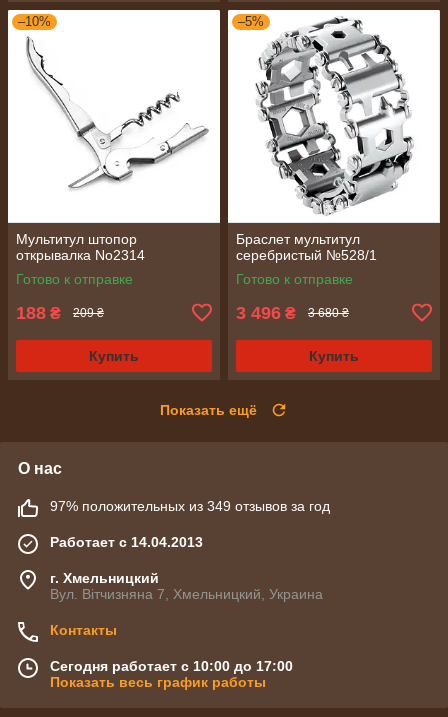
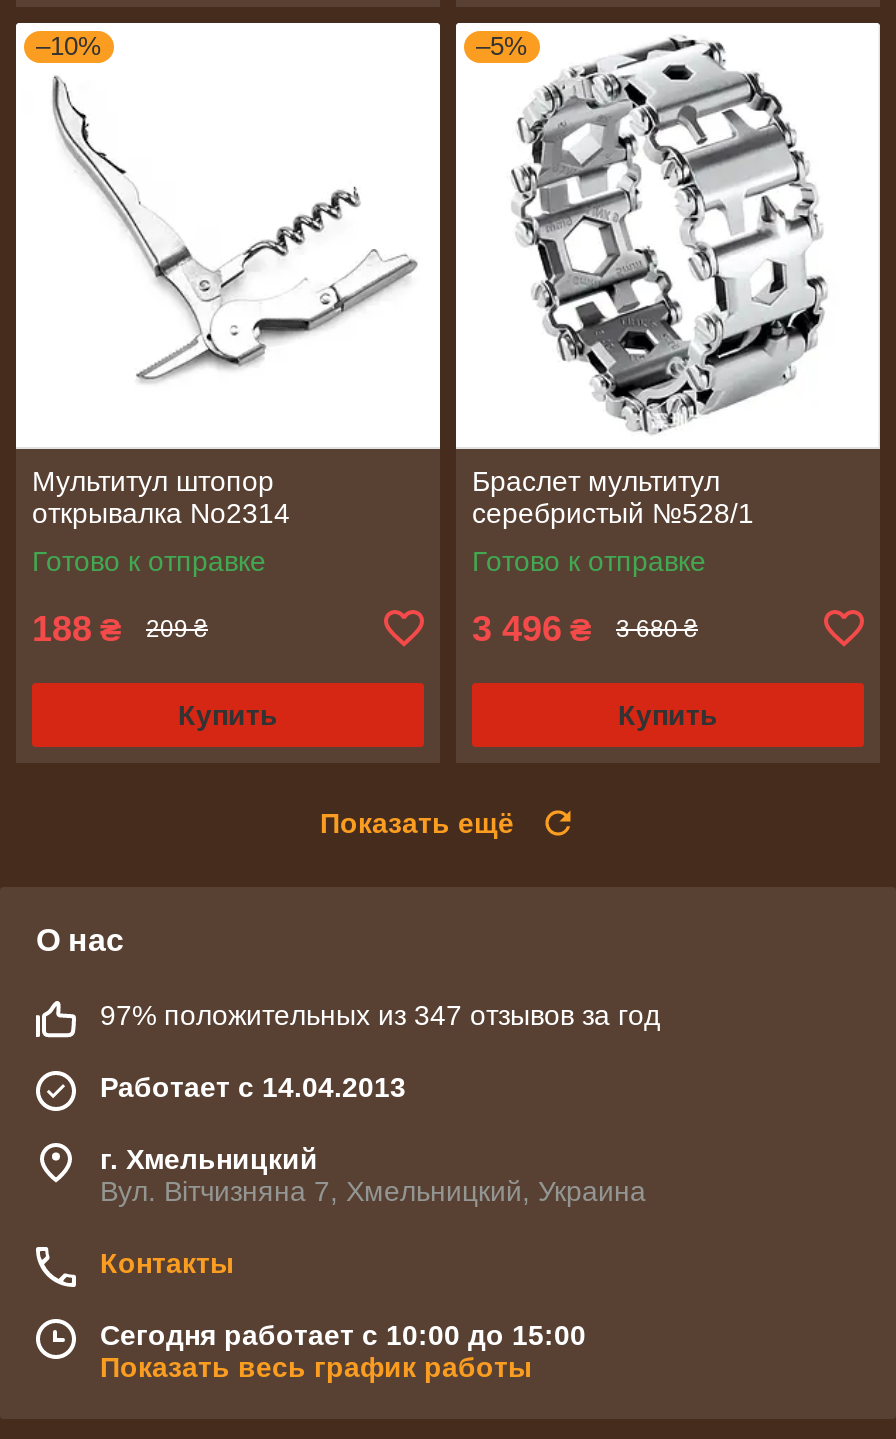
[50,498,330,514] 97% положительных из 349 отзывов за год -> [100,999,660,1031] 97% положительных из 347 отзывов за год
[50,658,293,674] Сегодня работает с 10:00 до 17:00 -> [100,1319,586,1351] Сегодня работает с 10:00 до 15:00

